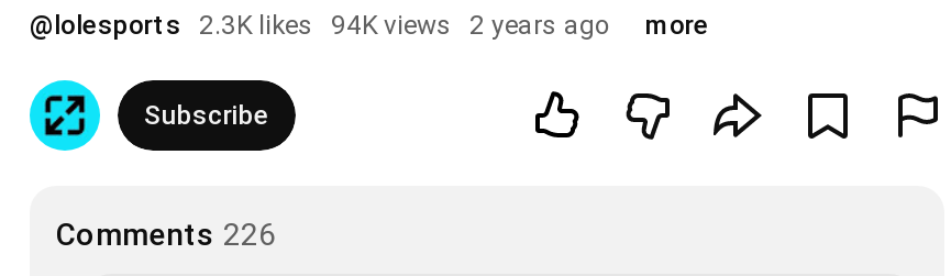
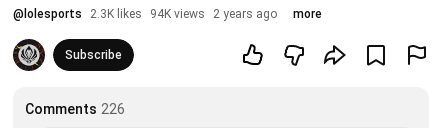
[27,78,102,153] [image] -> [12,38,46,72] [image]

